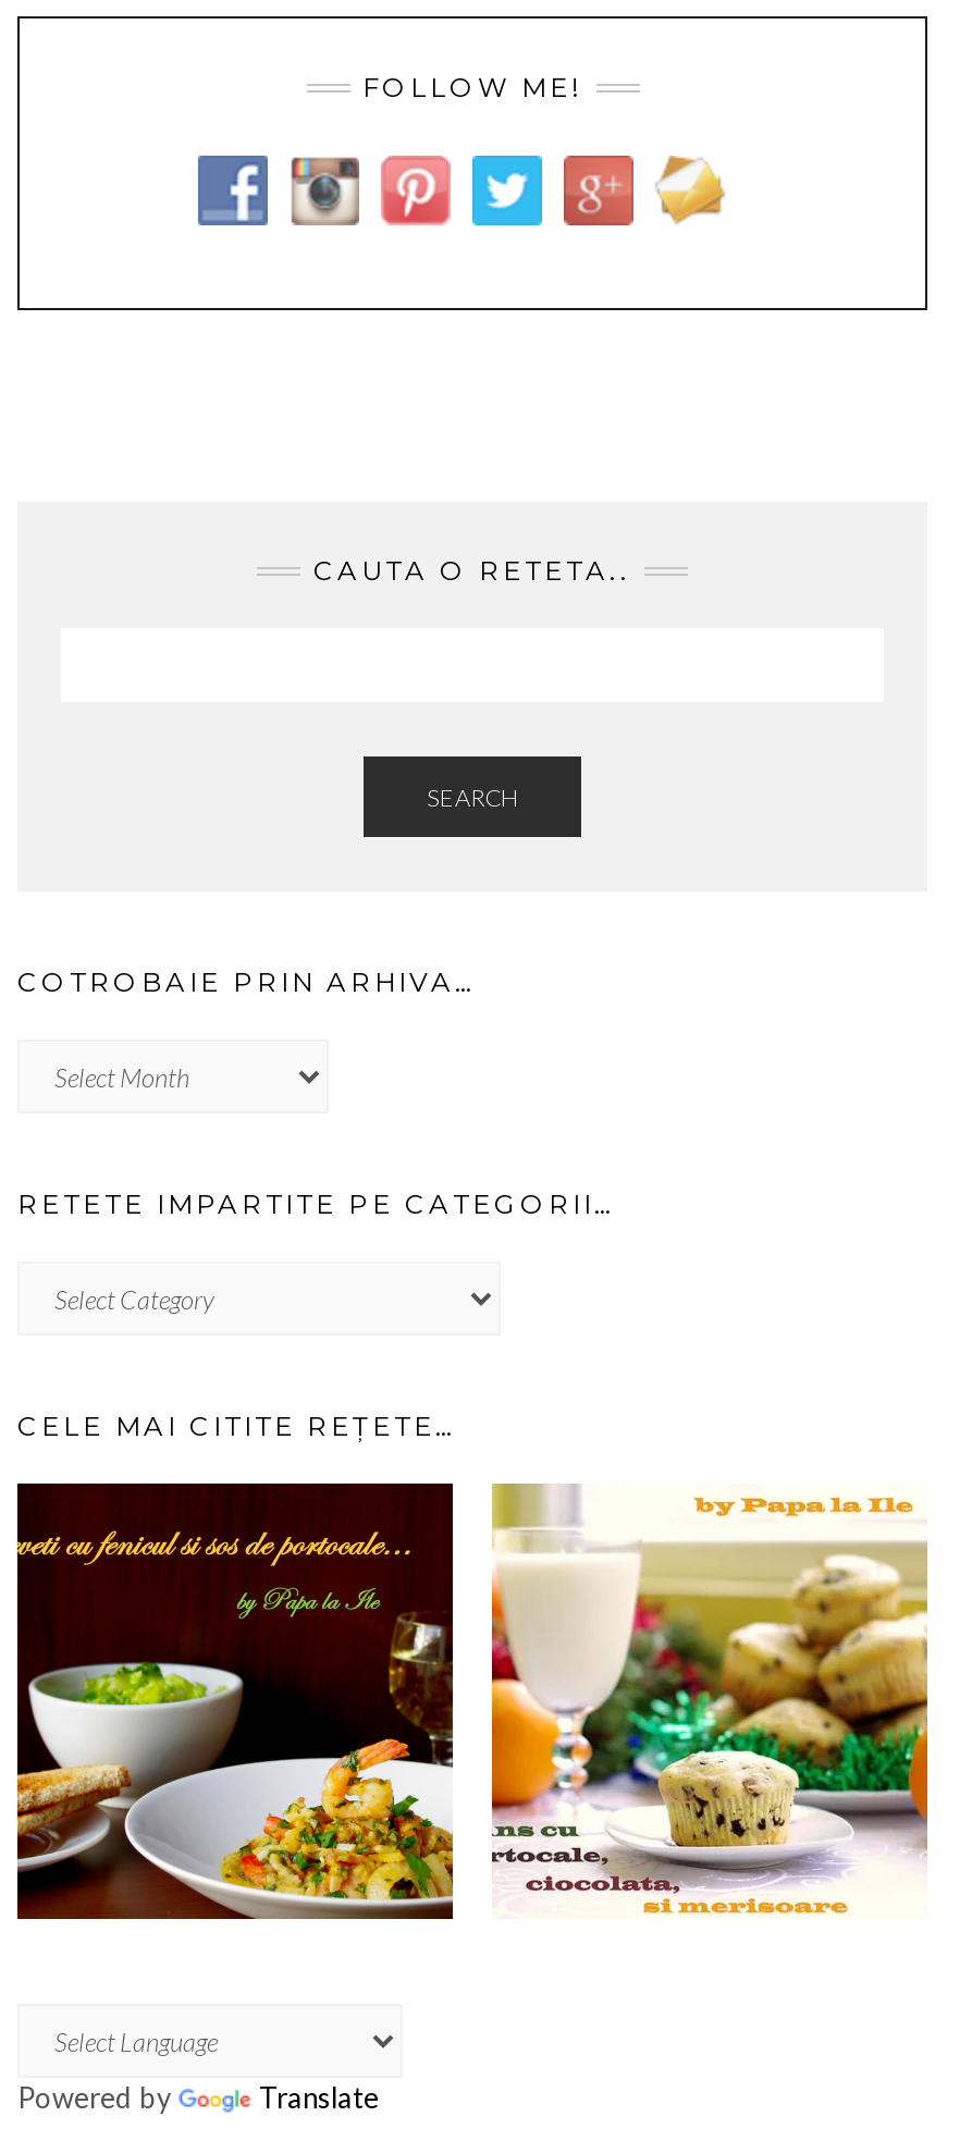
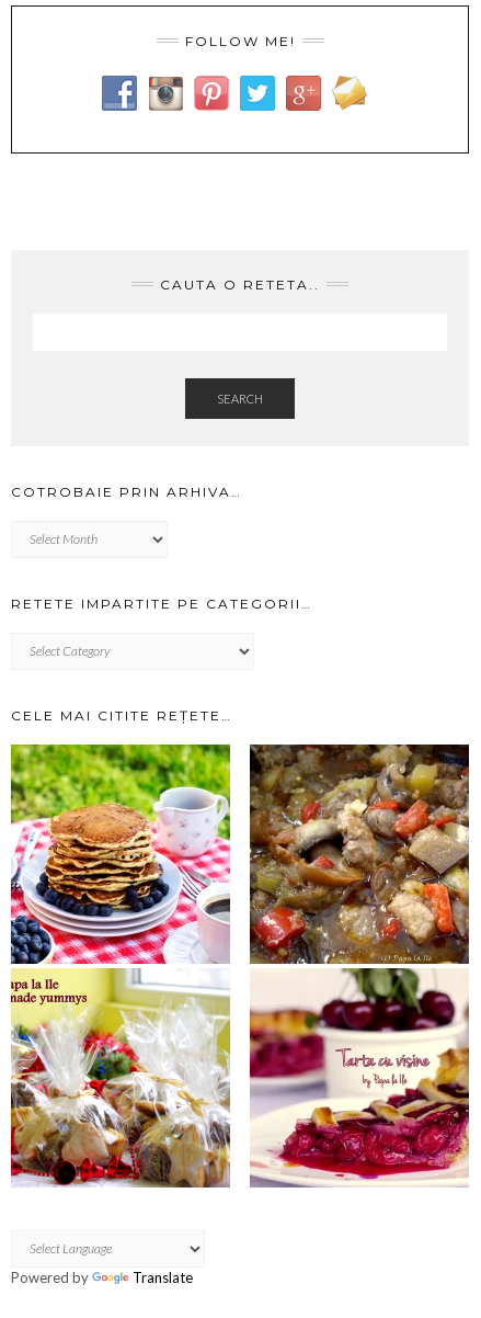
[15,1481,455,1921] [image] -> [10,743,231,1189] [image]
[490,1481,930,1921] [image] -> [249,743,470,1189] [image]

